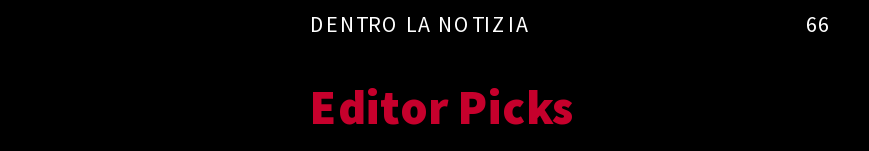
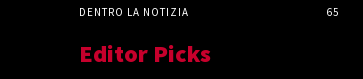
[806,10,830,38] 66 -> [327,5,339,19] 65

